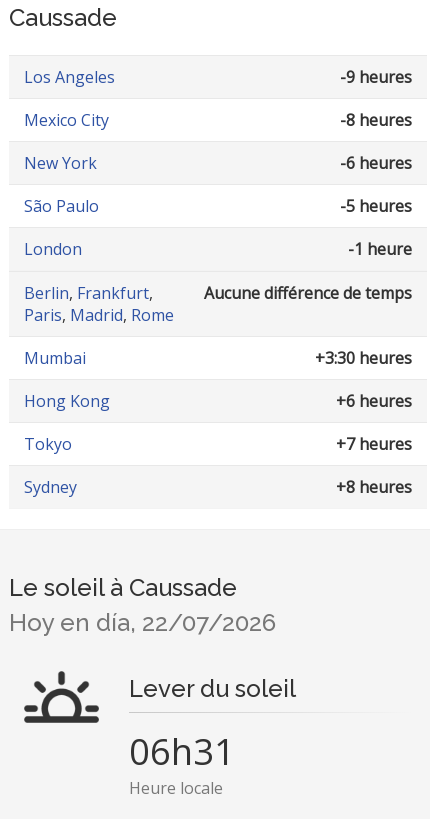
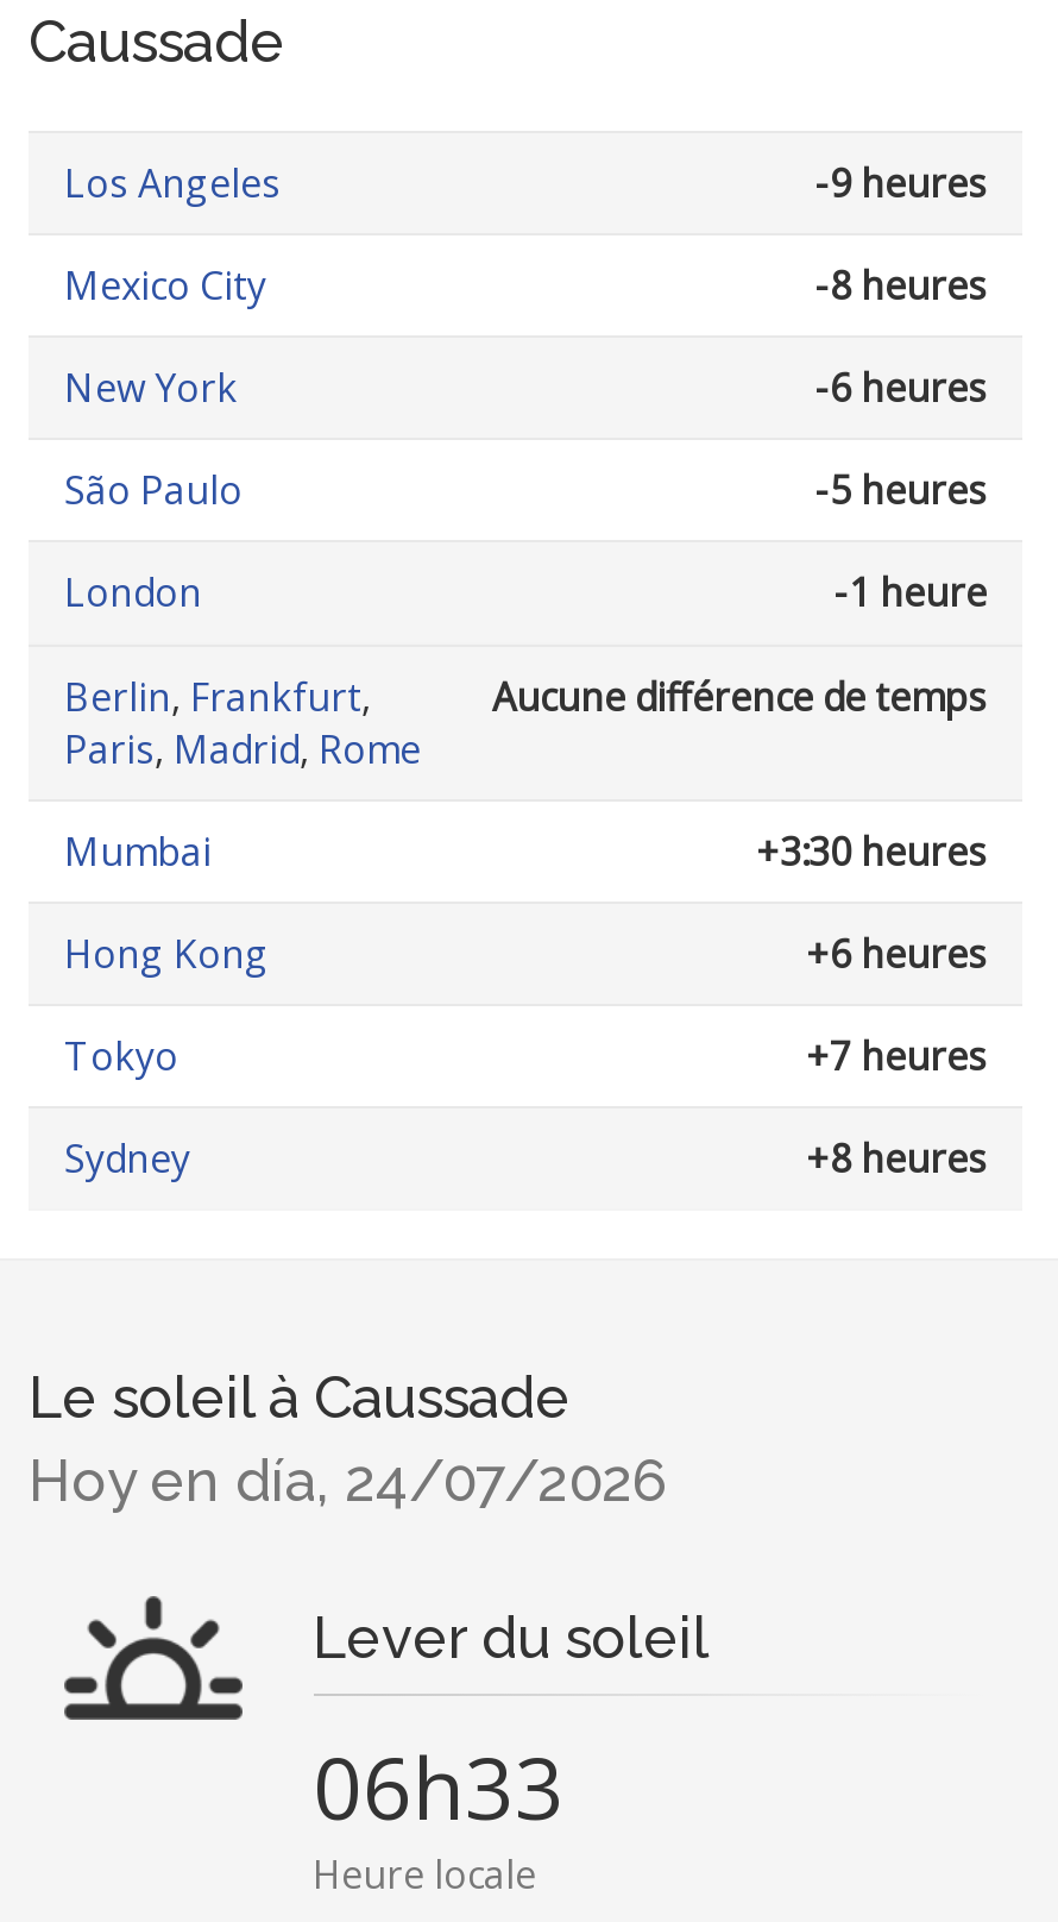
[9,608,276,637] Hoy en día, 22/07/2026 -> [29,1447,666,1516] Hoy en día, 24/07/2026
[128,727,234,776] 06h31 -> [313,1731,565,1847] 06h33

